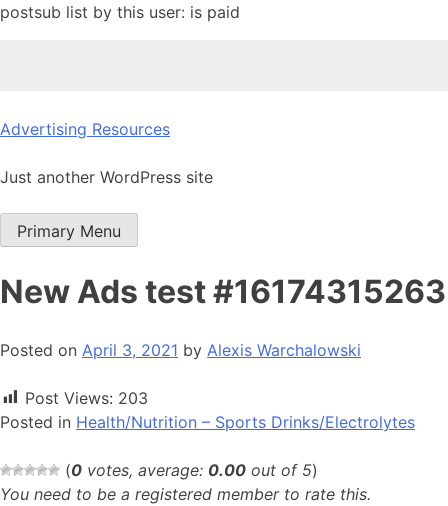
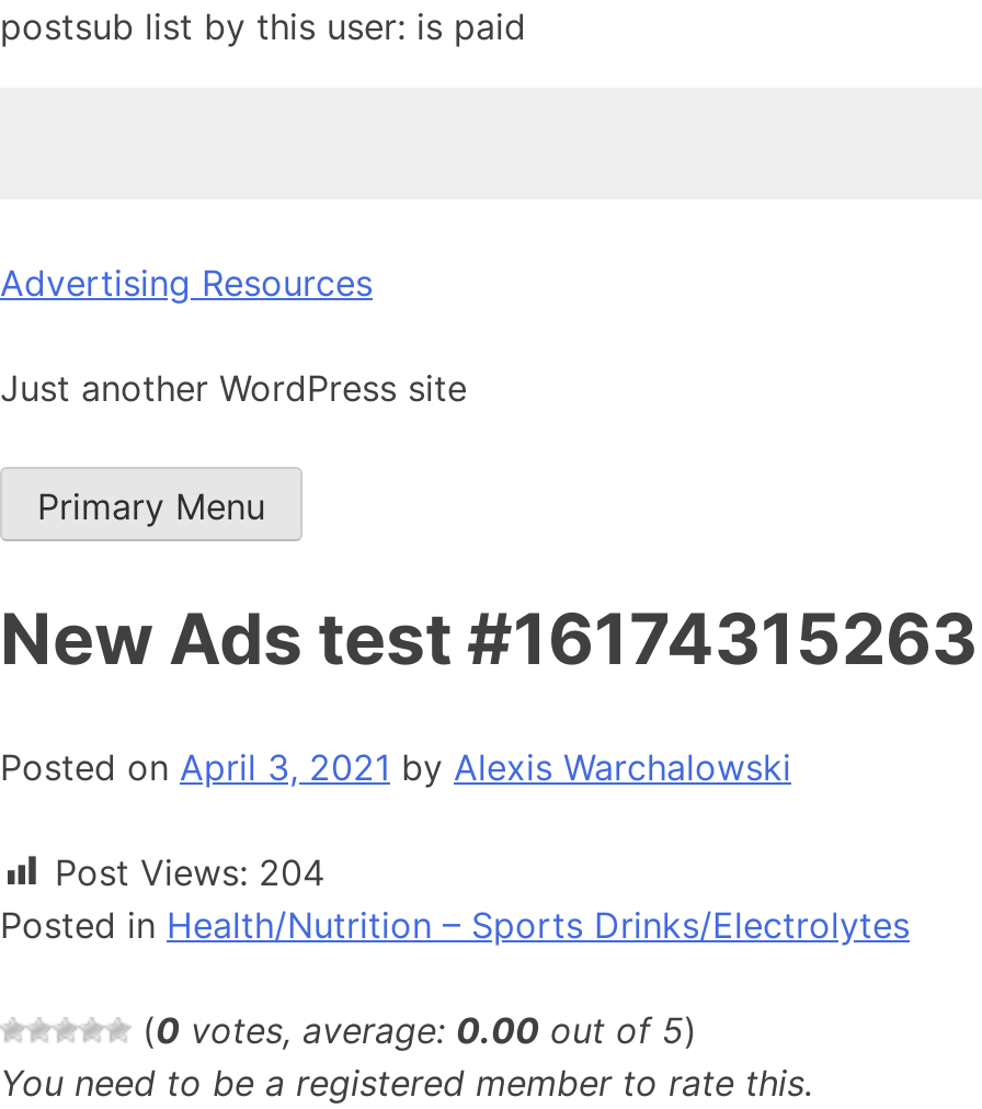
[25,388,148,408] Post Views: 203 -> [55,850,324,893] Post Views: 204

